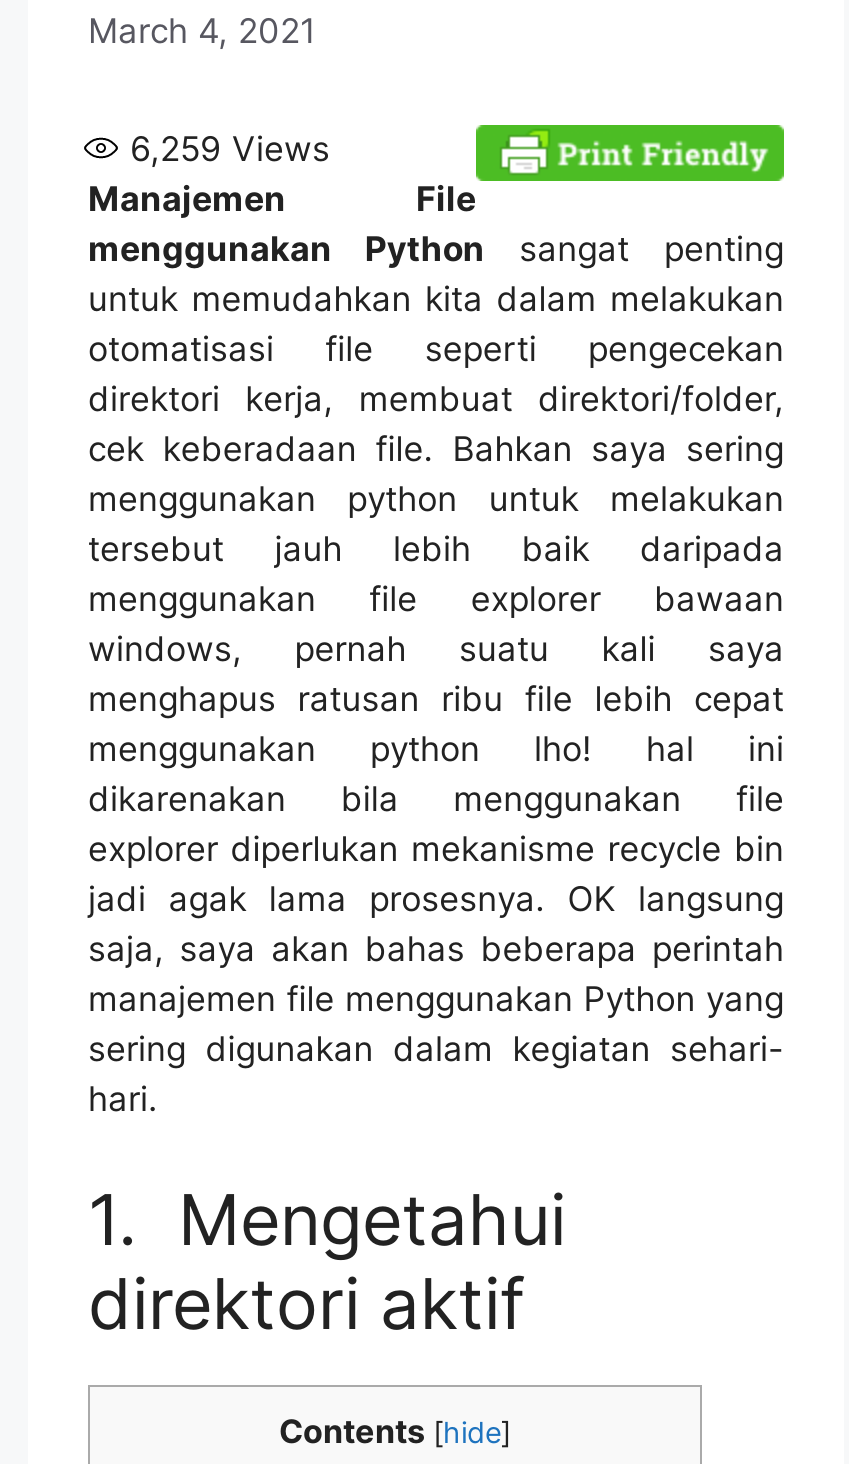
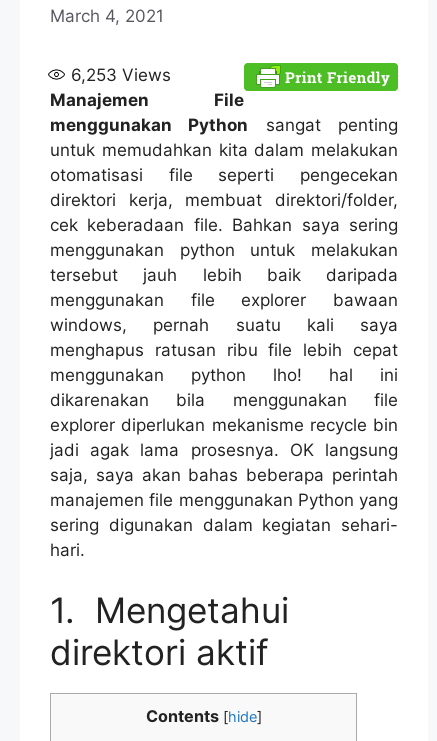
[130,129,330,169] 6,259 Views -> [71,65,171,85] 6,253 Views

